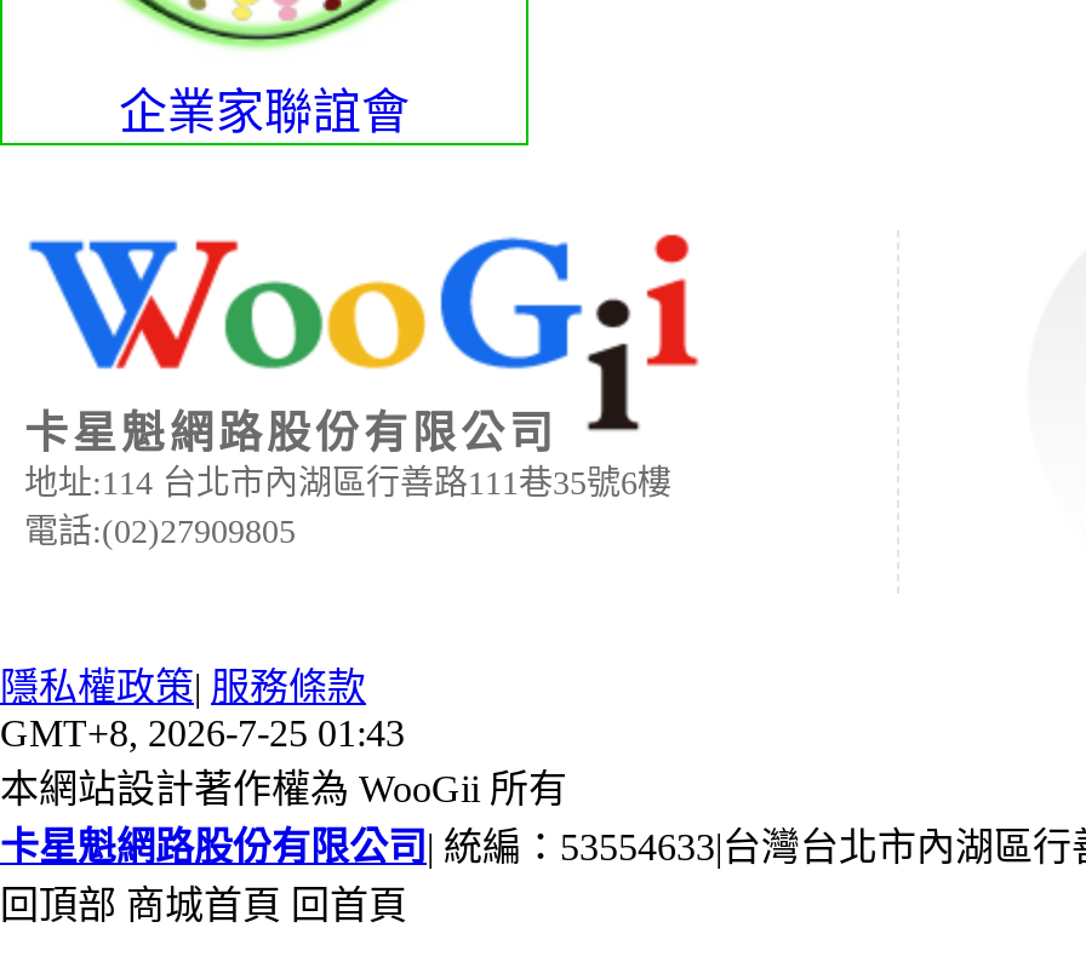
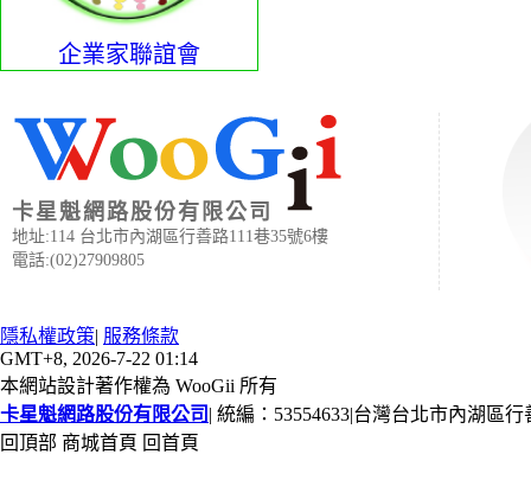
[0,712,405,754] GMT+8, 2026-7-25 01:43 -> [0,348,198,369] GMT+8, 2026-7-22 01:14

